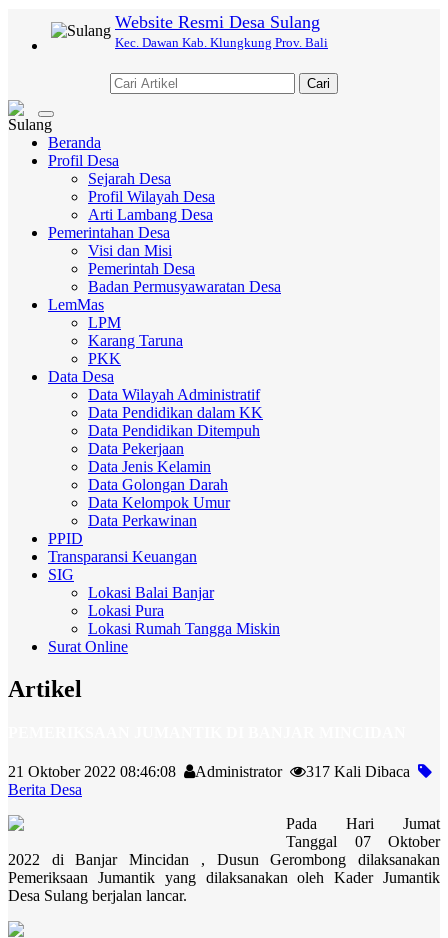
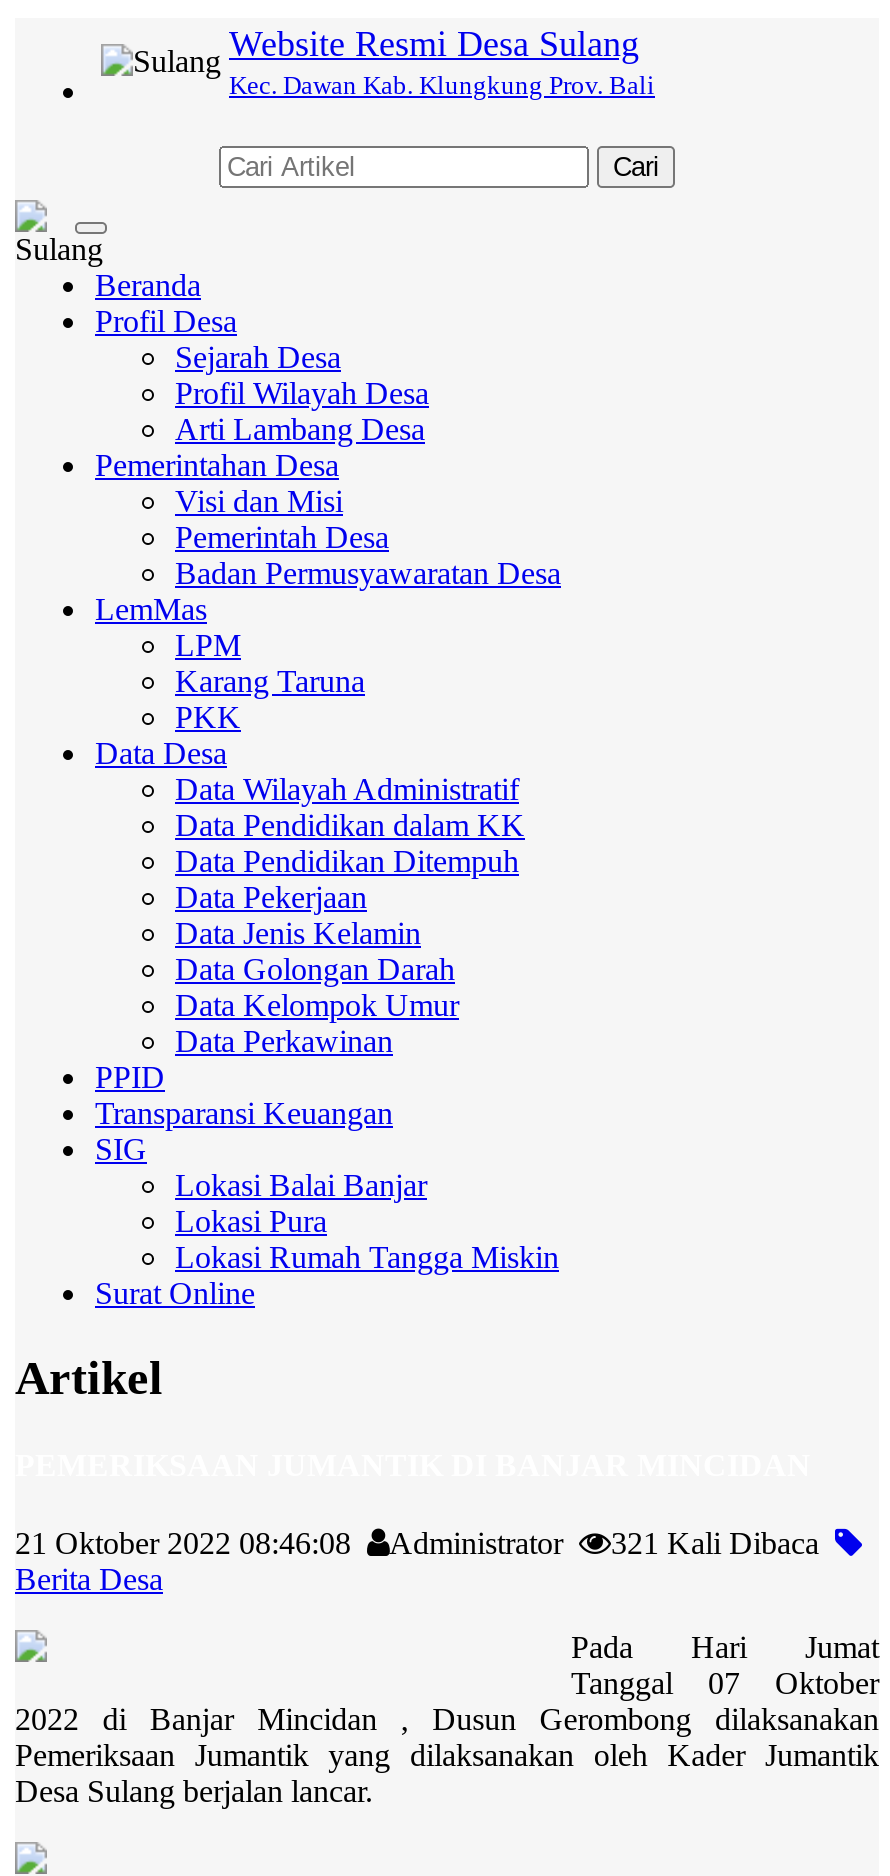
[8,763,418,780] 21 Oktober 2022 08:46:08 Administrator 317 Kali Dibaca -> [15,1527,835,1561] 21 Oktober 2022 08:46:08 Administrator 321 Kali Dibaca

